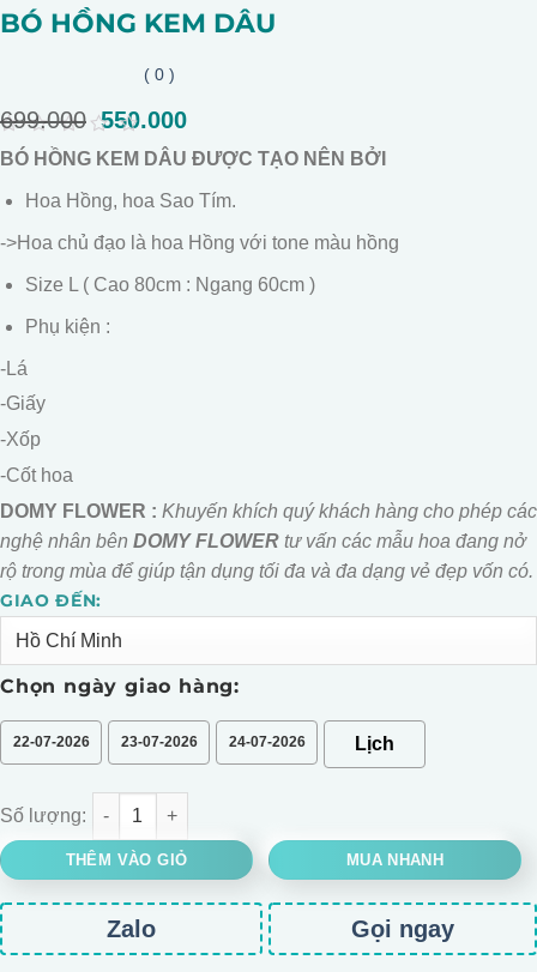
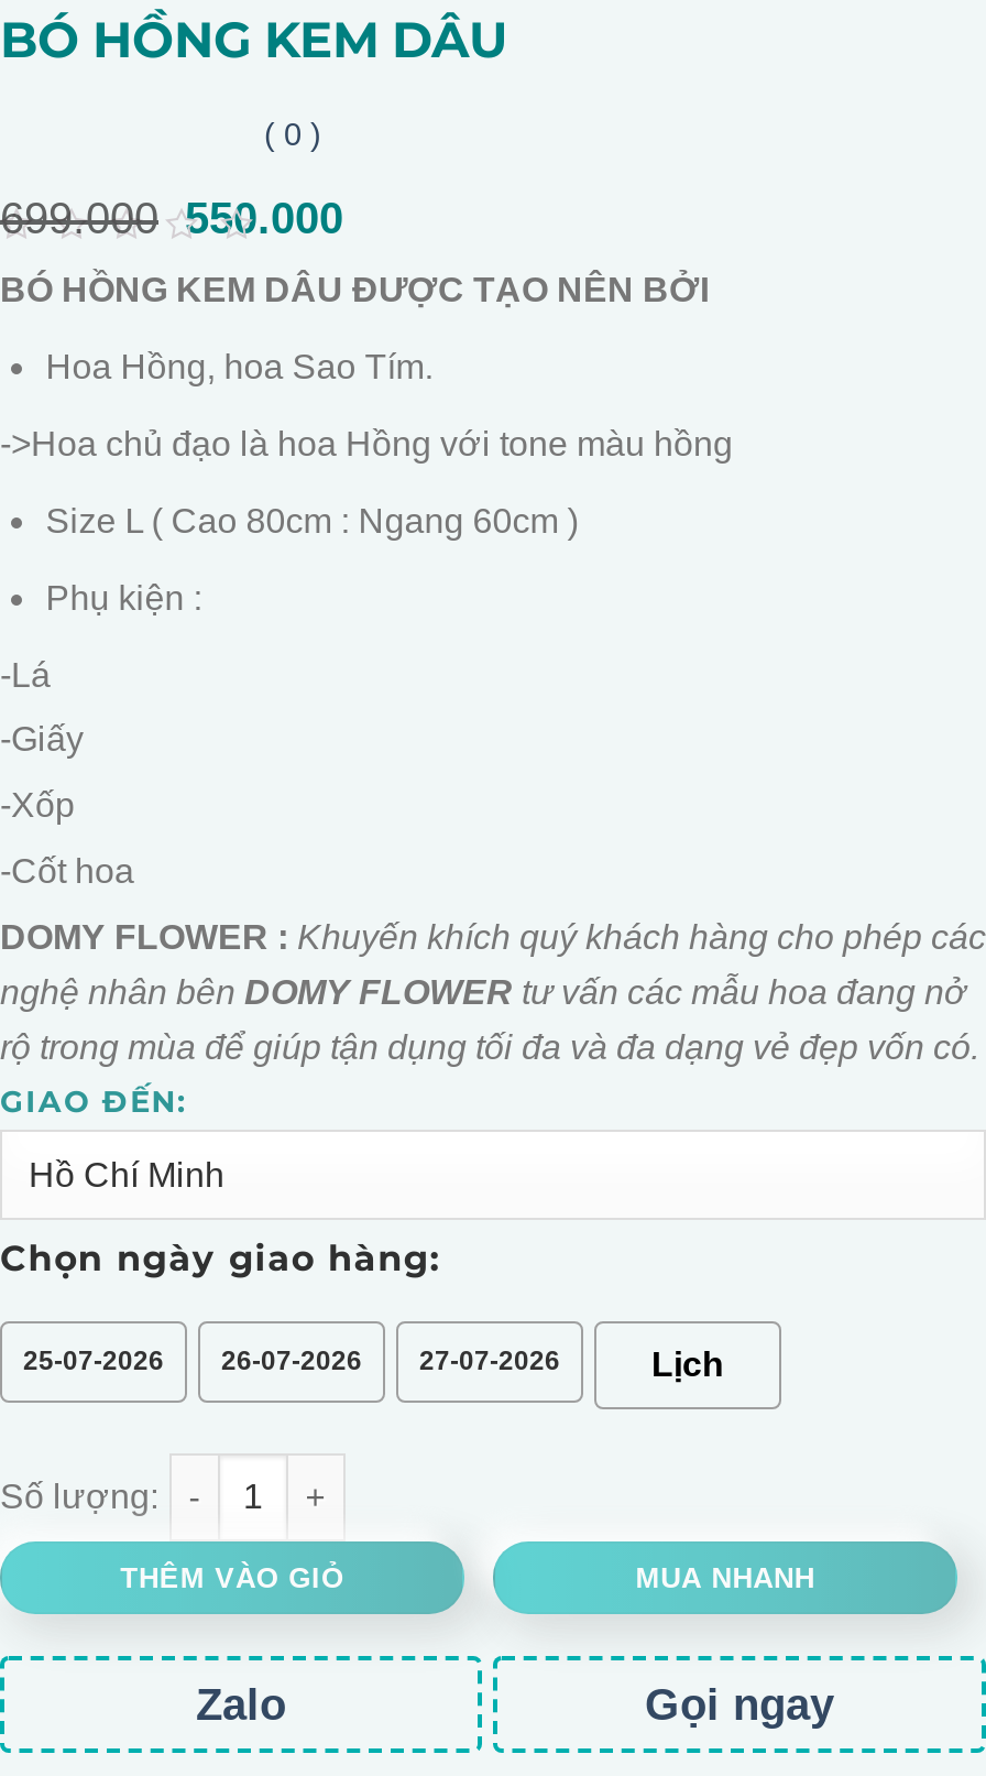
[13,733,89,750] 22-07-2026 -> [23,1345,164,1375] 25-07-2026
[120,733,197,750] 23-07-2026 -> [221,1345,362,1375] 26-07-2026
[228,733,305,750] 24-07-2026 -> [419,1345,560,1375] 27-07-2026

